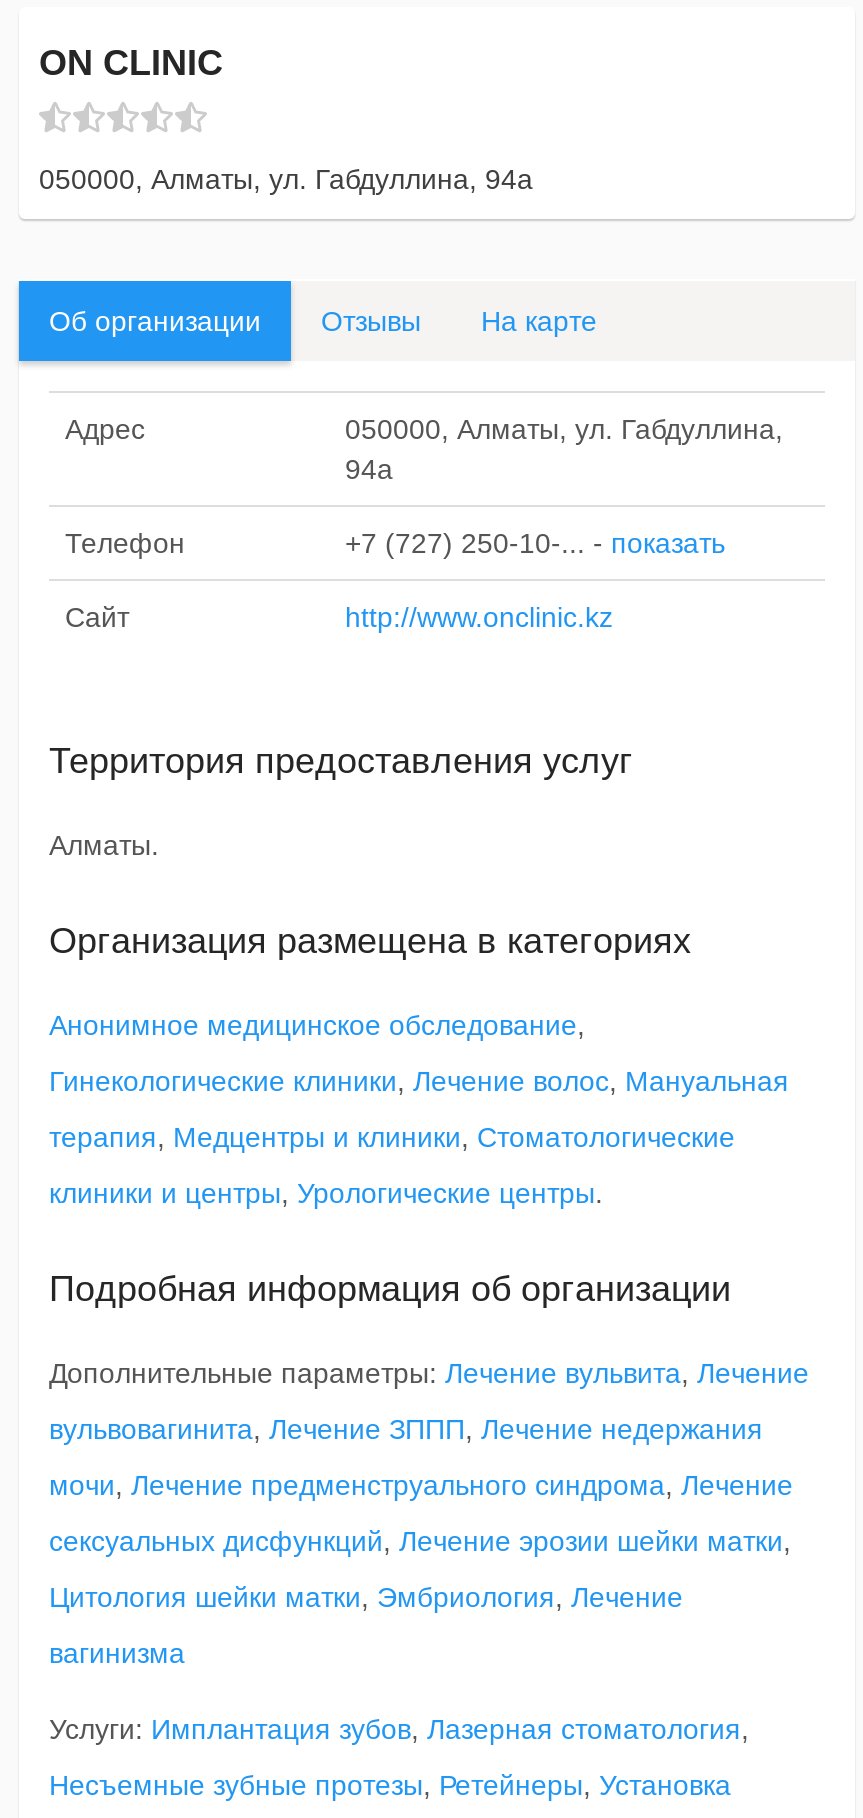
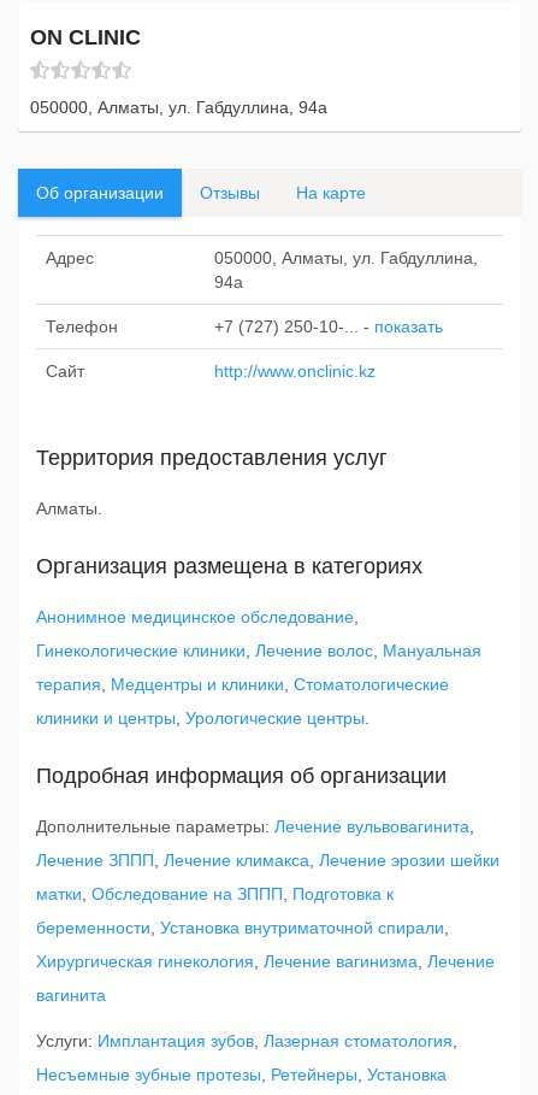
[49,1357,809,1389] Дополнительные параметры: Лечение вульвита, Лечение -> [36,817,474,836] Дополнительные параметры: Лечение вульвовагинита,
[49,1413,763,1445] вульвовагинита, Лечение ЗППП, Лечение недержания -> [36,850,499,870] Лечение ЗППП, Лечение климакса, Лечение эрозии шейки
[49,1469,793,1501] мочи, Лечение предменструального синдрома, Лечение -> [36,884,394,903] матки, Обследование на ЗППП, Подготовка к
[49,1525,791,1557] сексуальных дисфункций, Лечение эрозии шейки матки, -> [36,918,449,937] беременности, Установка внутриматочной спирали,
[49,1581,683,1613] Цитология шейки матки, Эмбриология, Лечение -> [36,952,495,971] Хирургическая гинекология, Лечение вагинизма, Лечение
[49,1637,185,1669] вагинизма -> [36,985,106,1005] вагинита

